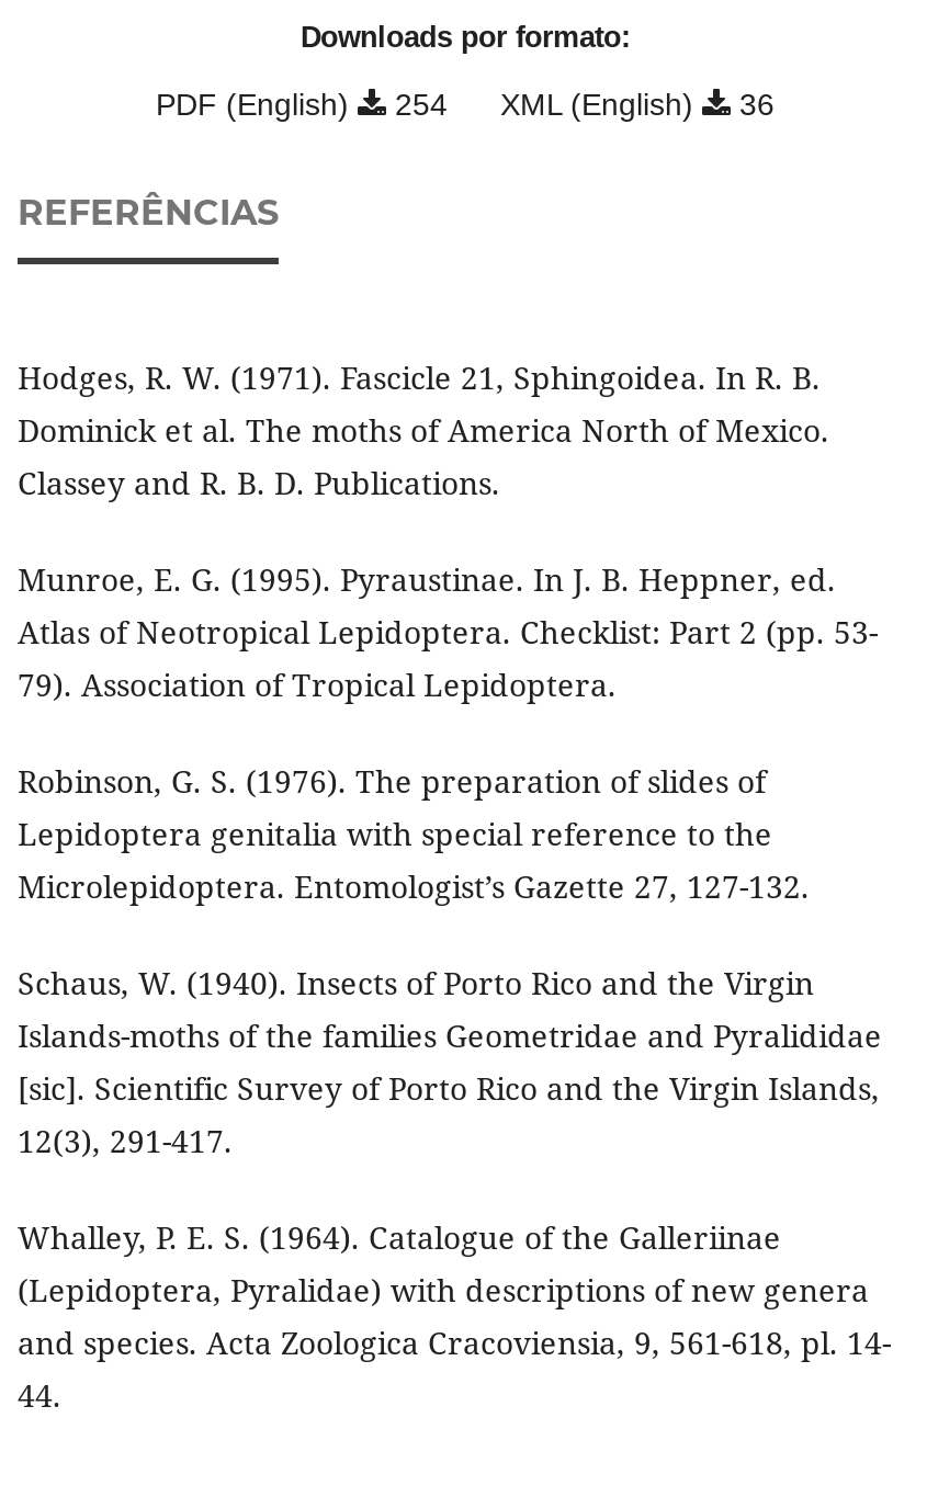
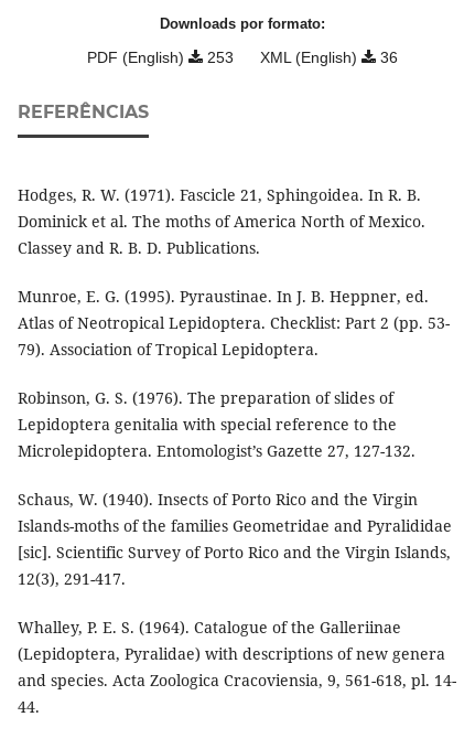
[156,88,775,123] PDF (English) 254 XML (English) 36 -> [87,49,398,67] PDF (English) 253 XML (English) 36

